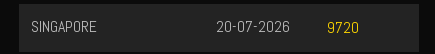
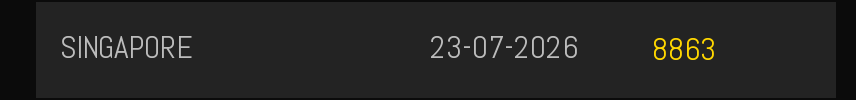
[216,17,290,37] 20-07-2026 -> [430,29,578,69] 23-07-2026
[327,18,359,38] 9720 -> [652,30,716,70] 8863

